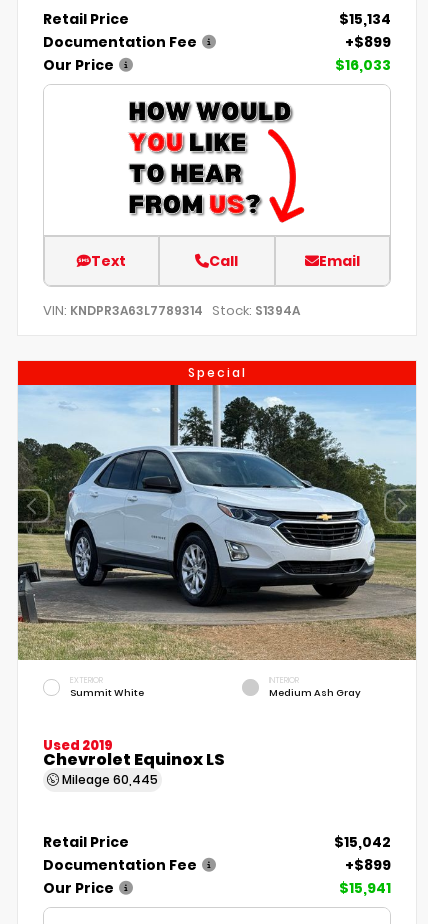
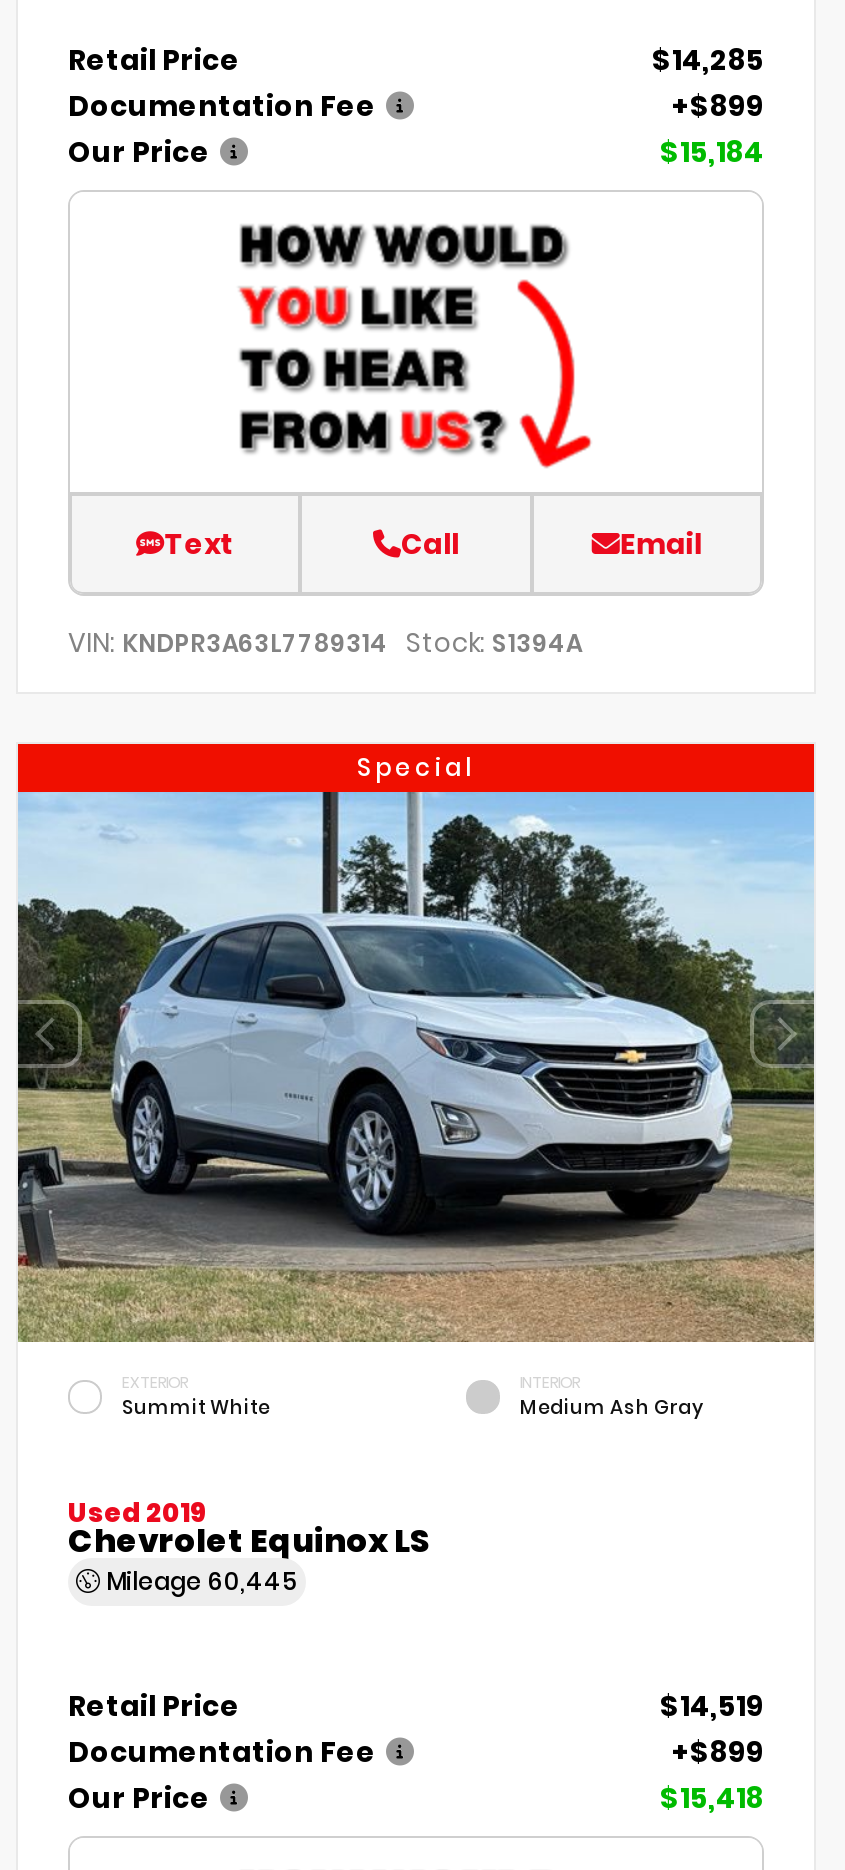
[339,8,391,28] $15,134 -> [652,38,764,78] $14,285
[335,54,391,74] $16,033 -> [660,130,764,170] $15,184
[334,831,391,851] $15,042 -> [660,1685,764,1725] $14,519
[339,877,391,897] $15,941 -> [660,1777,764,1817] $15,418

